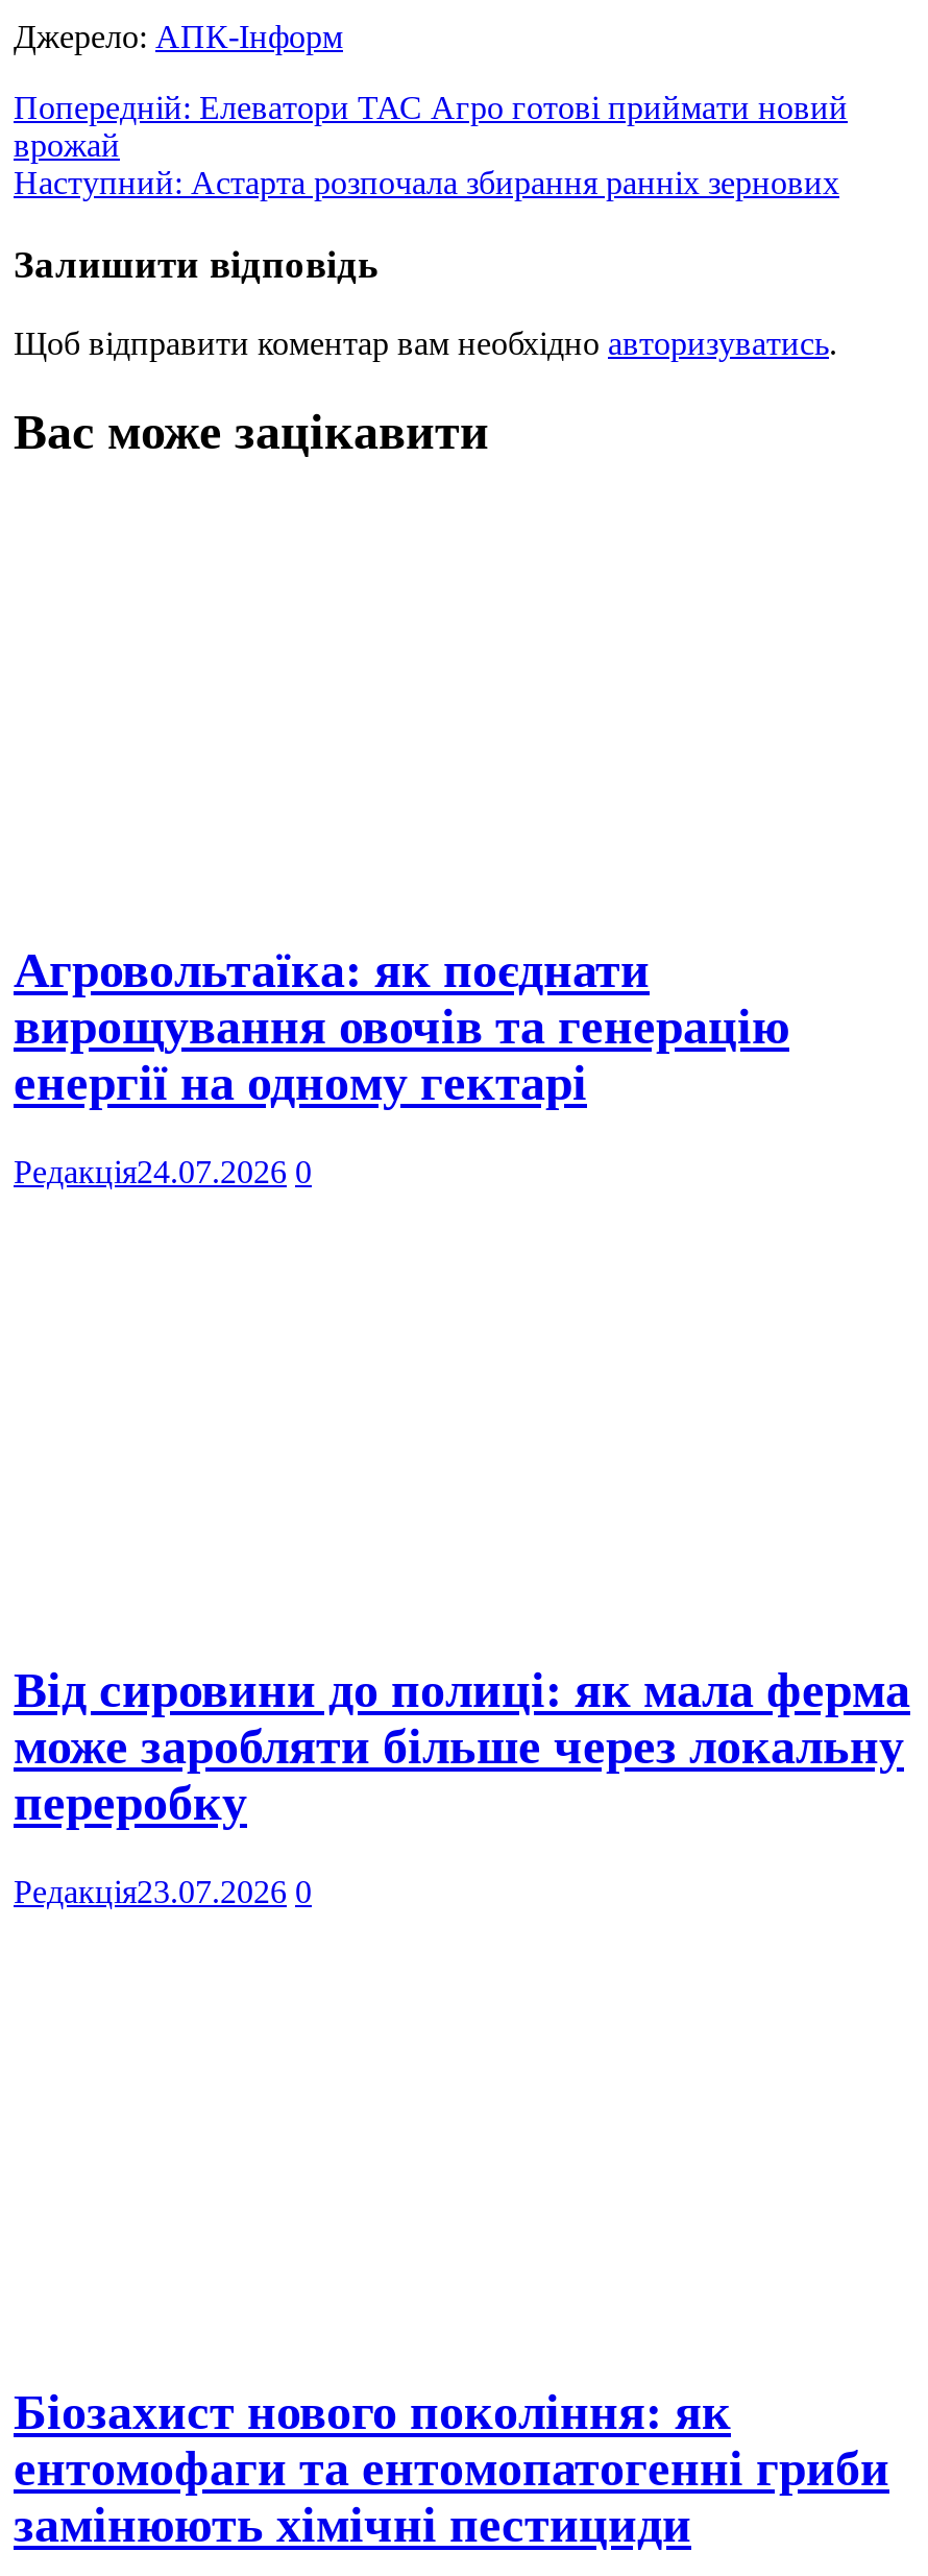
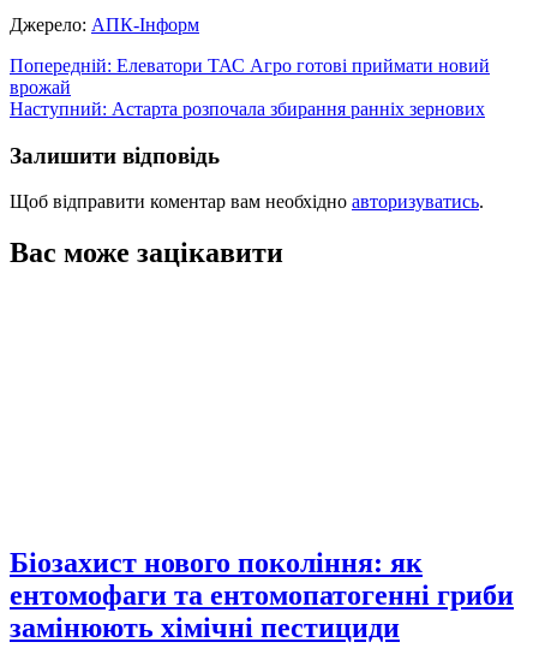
[14,943,789,1189] Агровольтаїка: як поєднати | вирощування овочів та генерацію | енергії на одному гектарі | Редакція24.07.2026 0 -> none
[14,1664,910,1910] Від сировини до полиці: як мала ферма | може заробляти більше через локальну | переробку | Редакція23.07.2026 0 -> none

